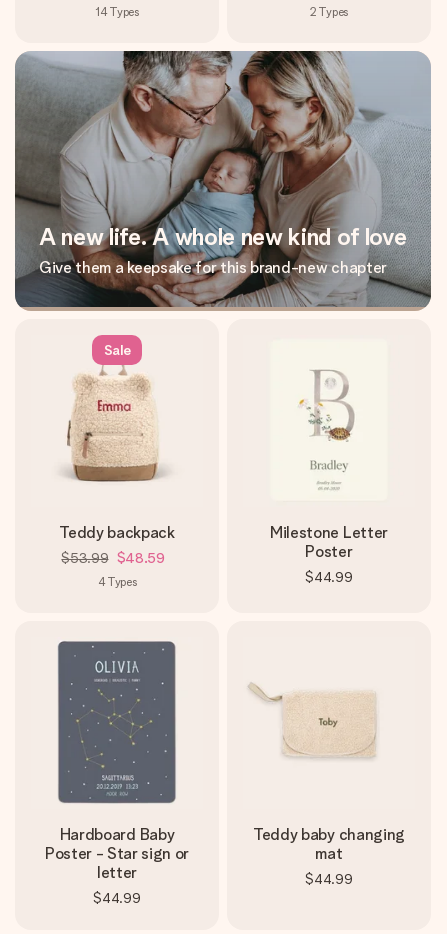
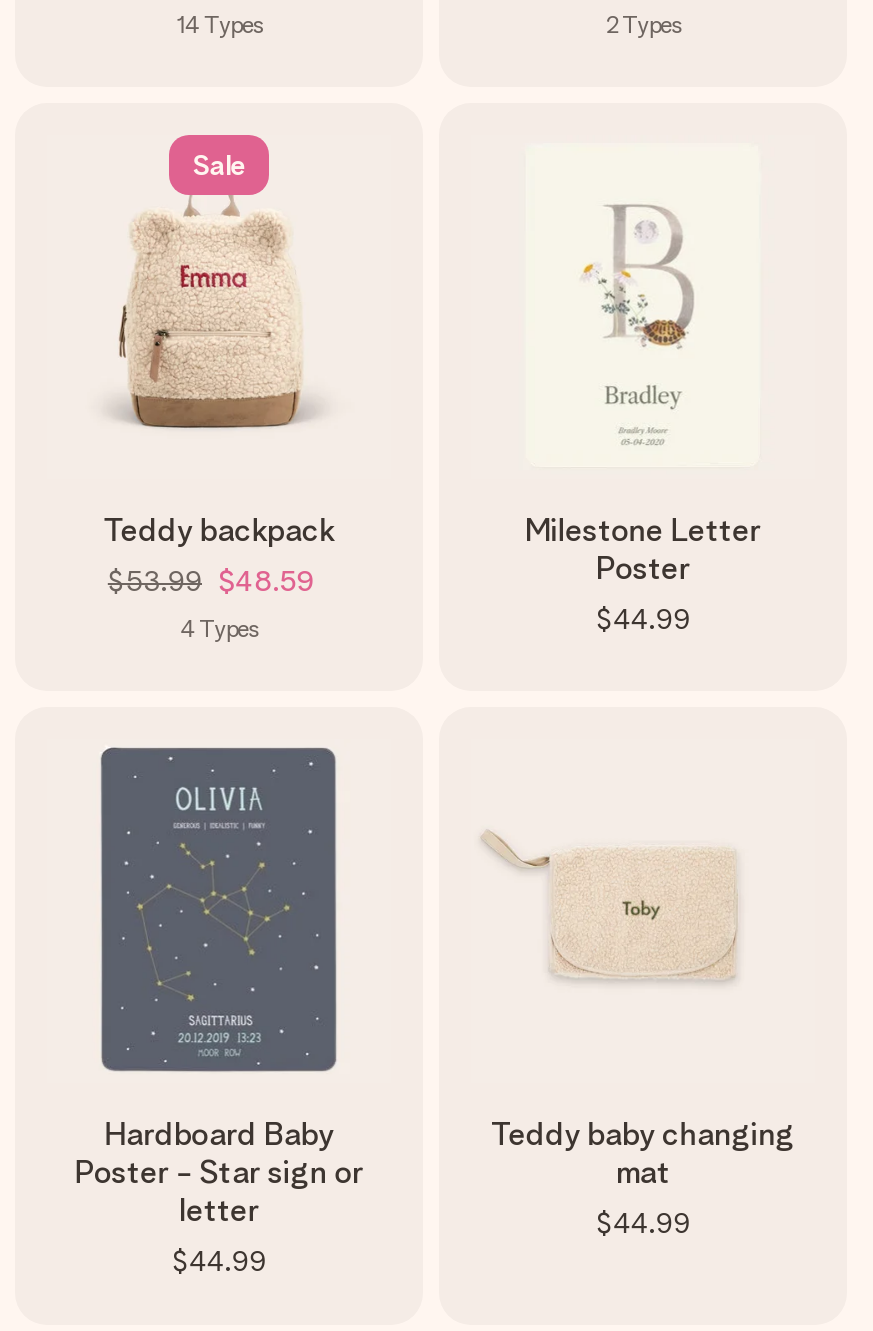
[14,50,432,312] [image] | A new life. A whole new kind of love | Give them a keepsake for this brand-new chapter -> none

